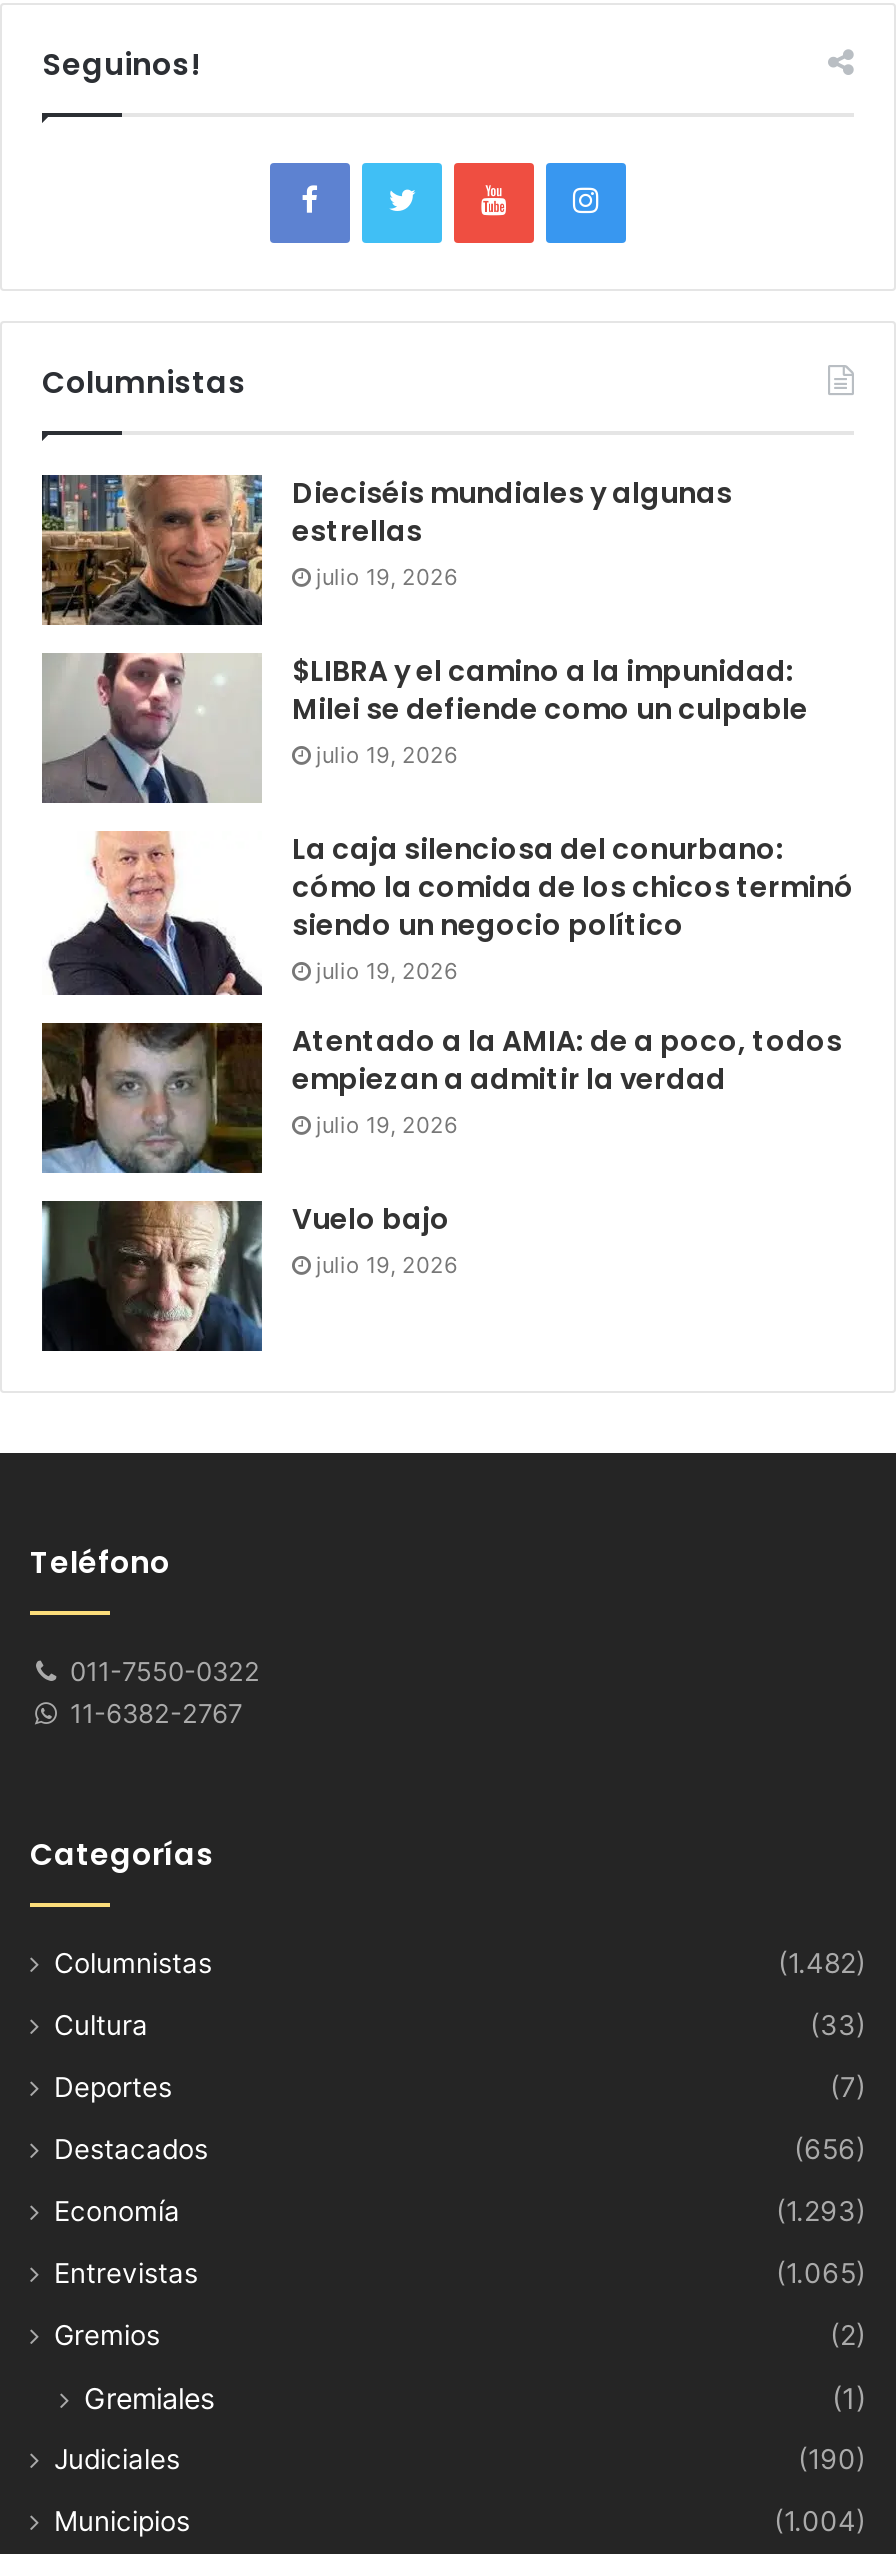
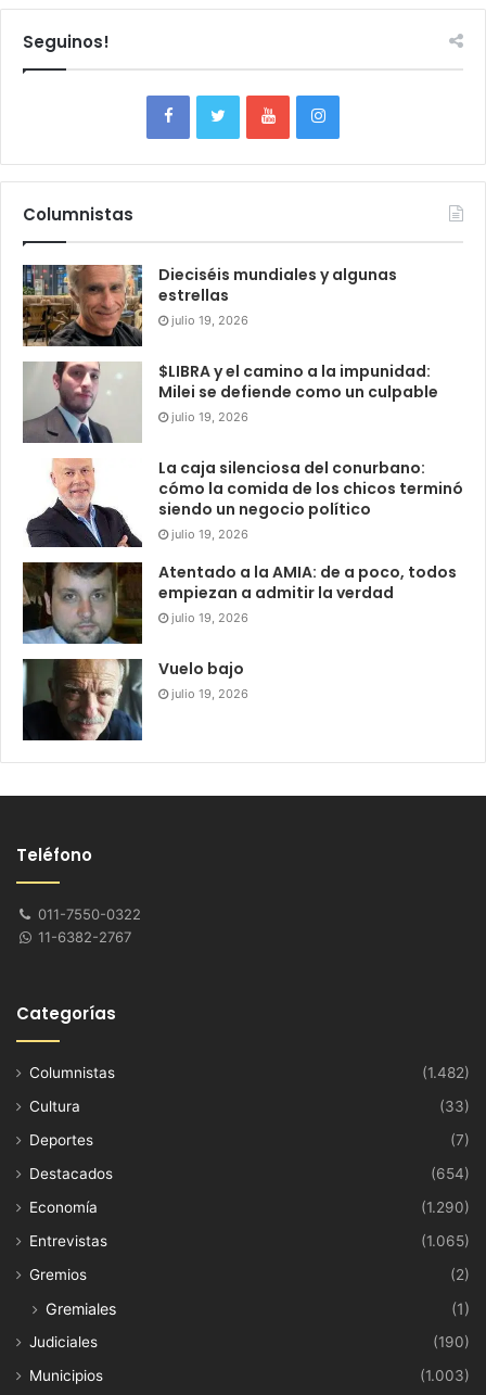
[794,2133,866,2165] (656) -> [431,1165,470,1182] (654)
[776,2195,866,2227] (1.293) -> [421,1199,470,1216] (1.290)
[774,2505,866,2537] (1.004) -> [420,1367,470,1384] (1.003)

